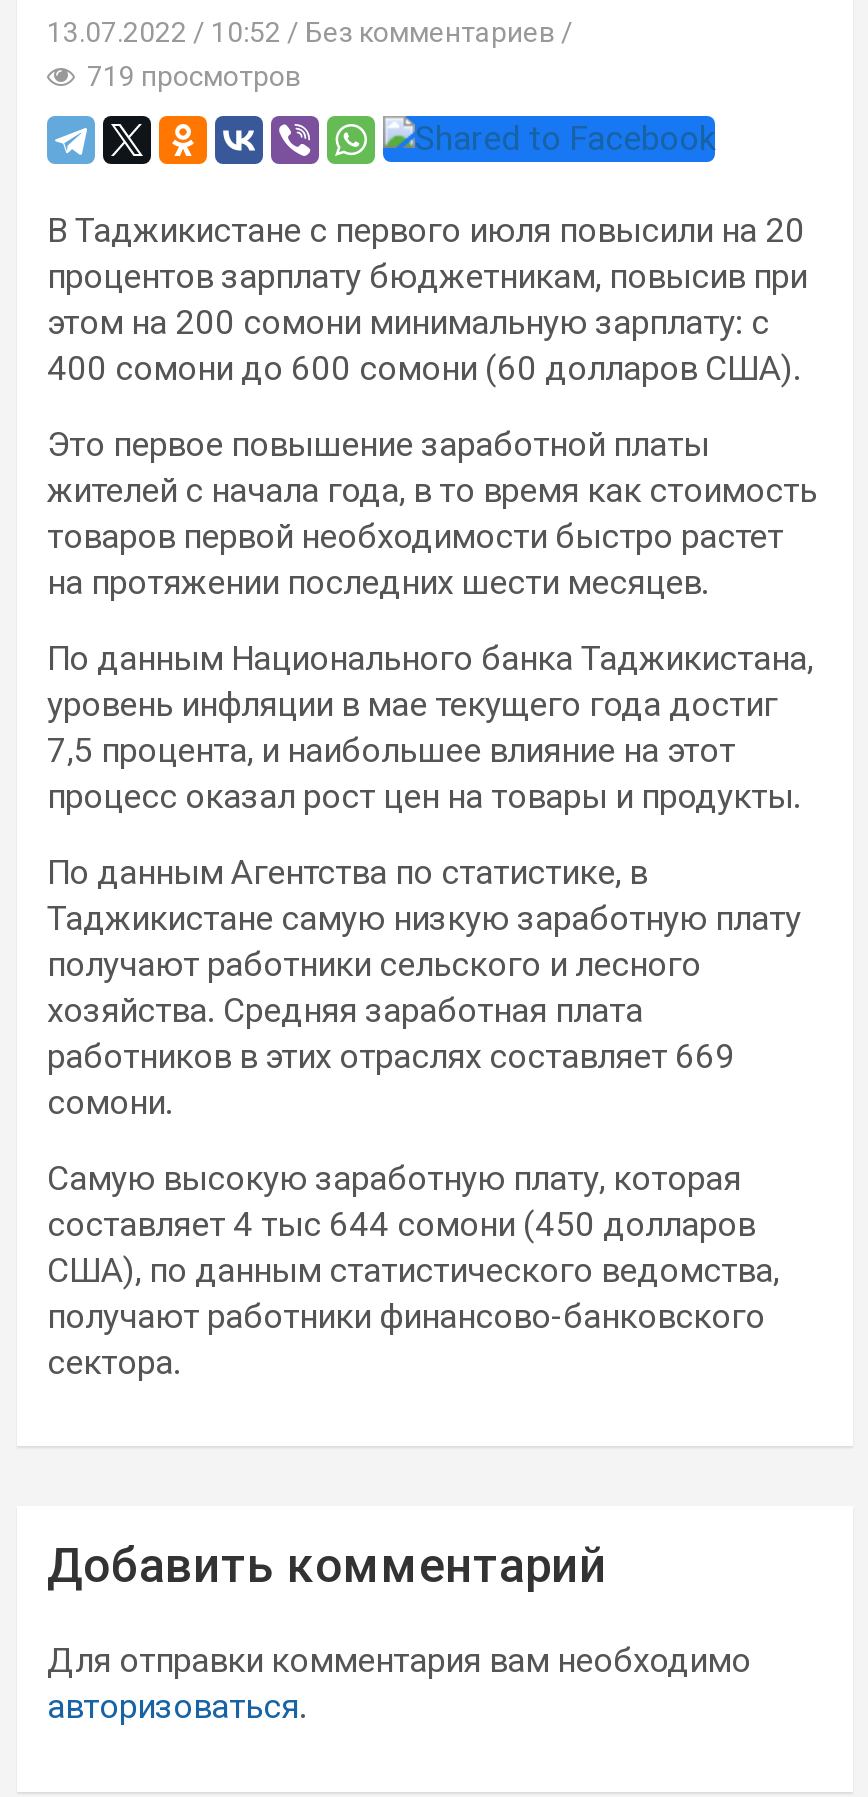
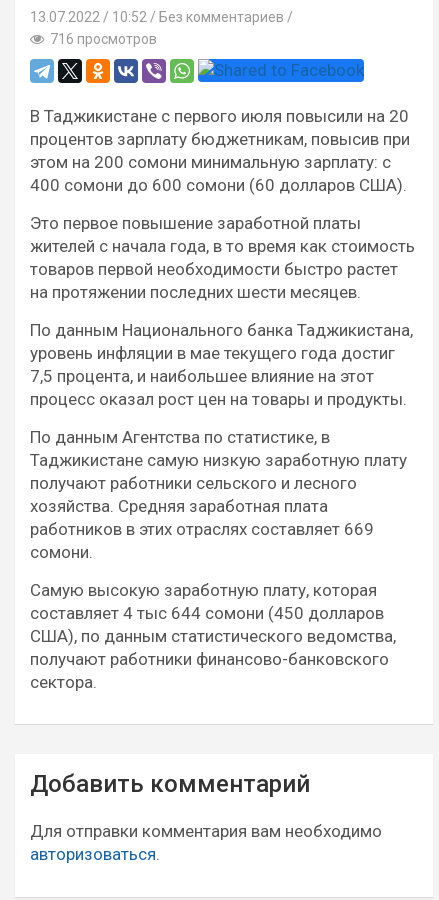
[75,60,301,92] 719 просмотров -> [44,31,157,47] 716 просмотров

